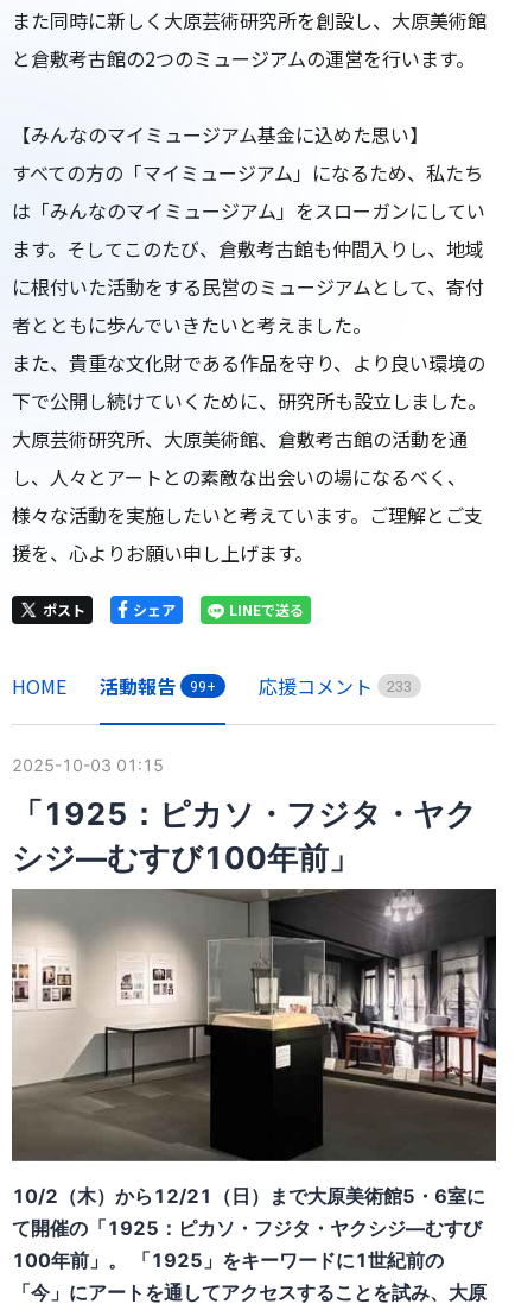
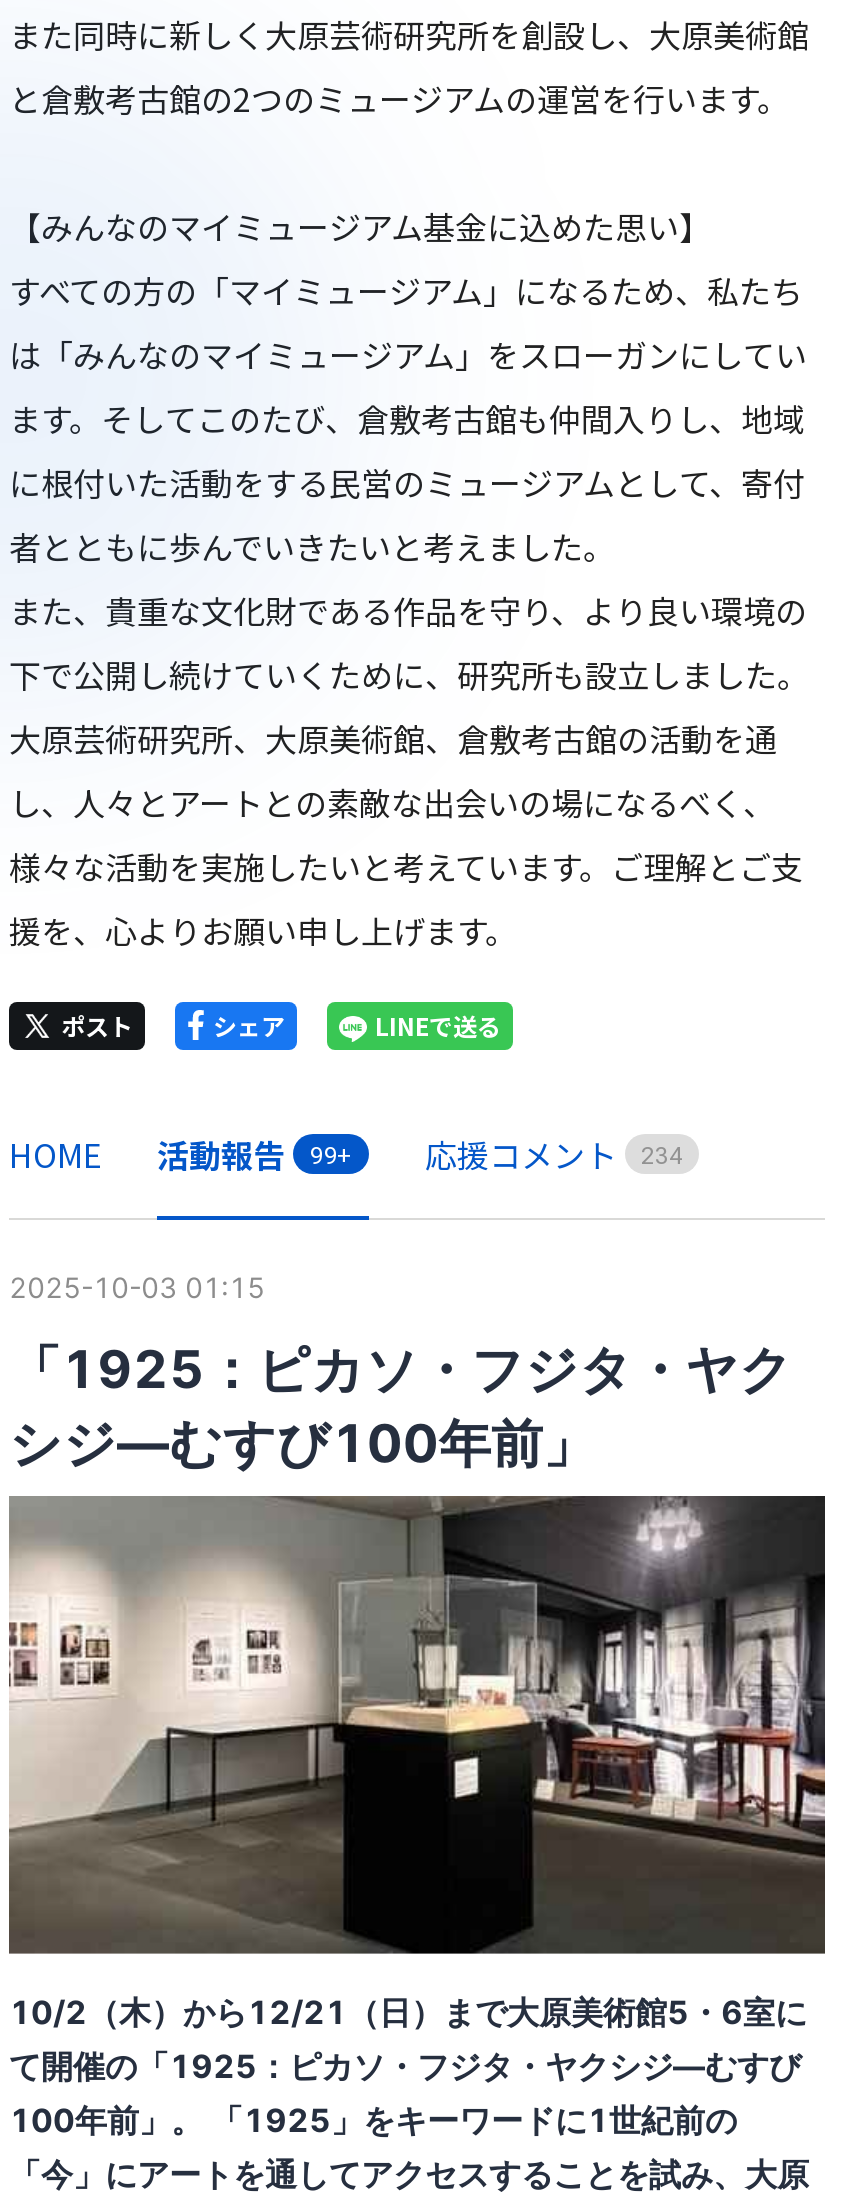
[259,671,412,700] 応援コメント 233 -> [425,1129,683,1177] 応援コメント 234

